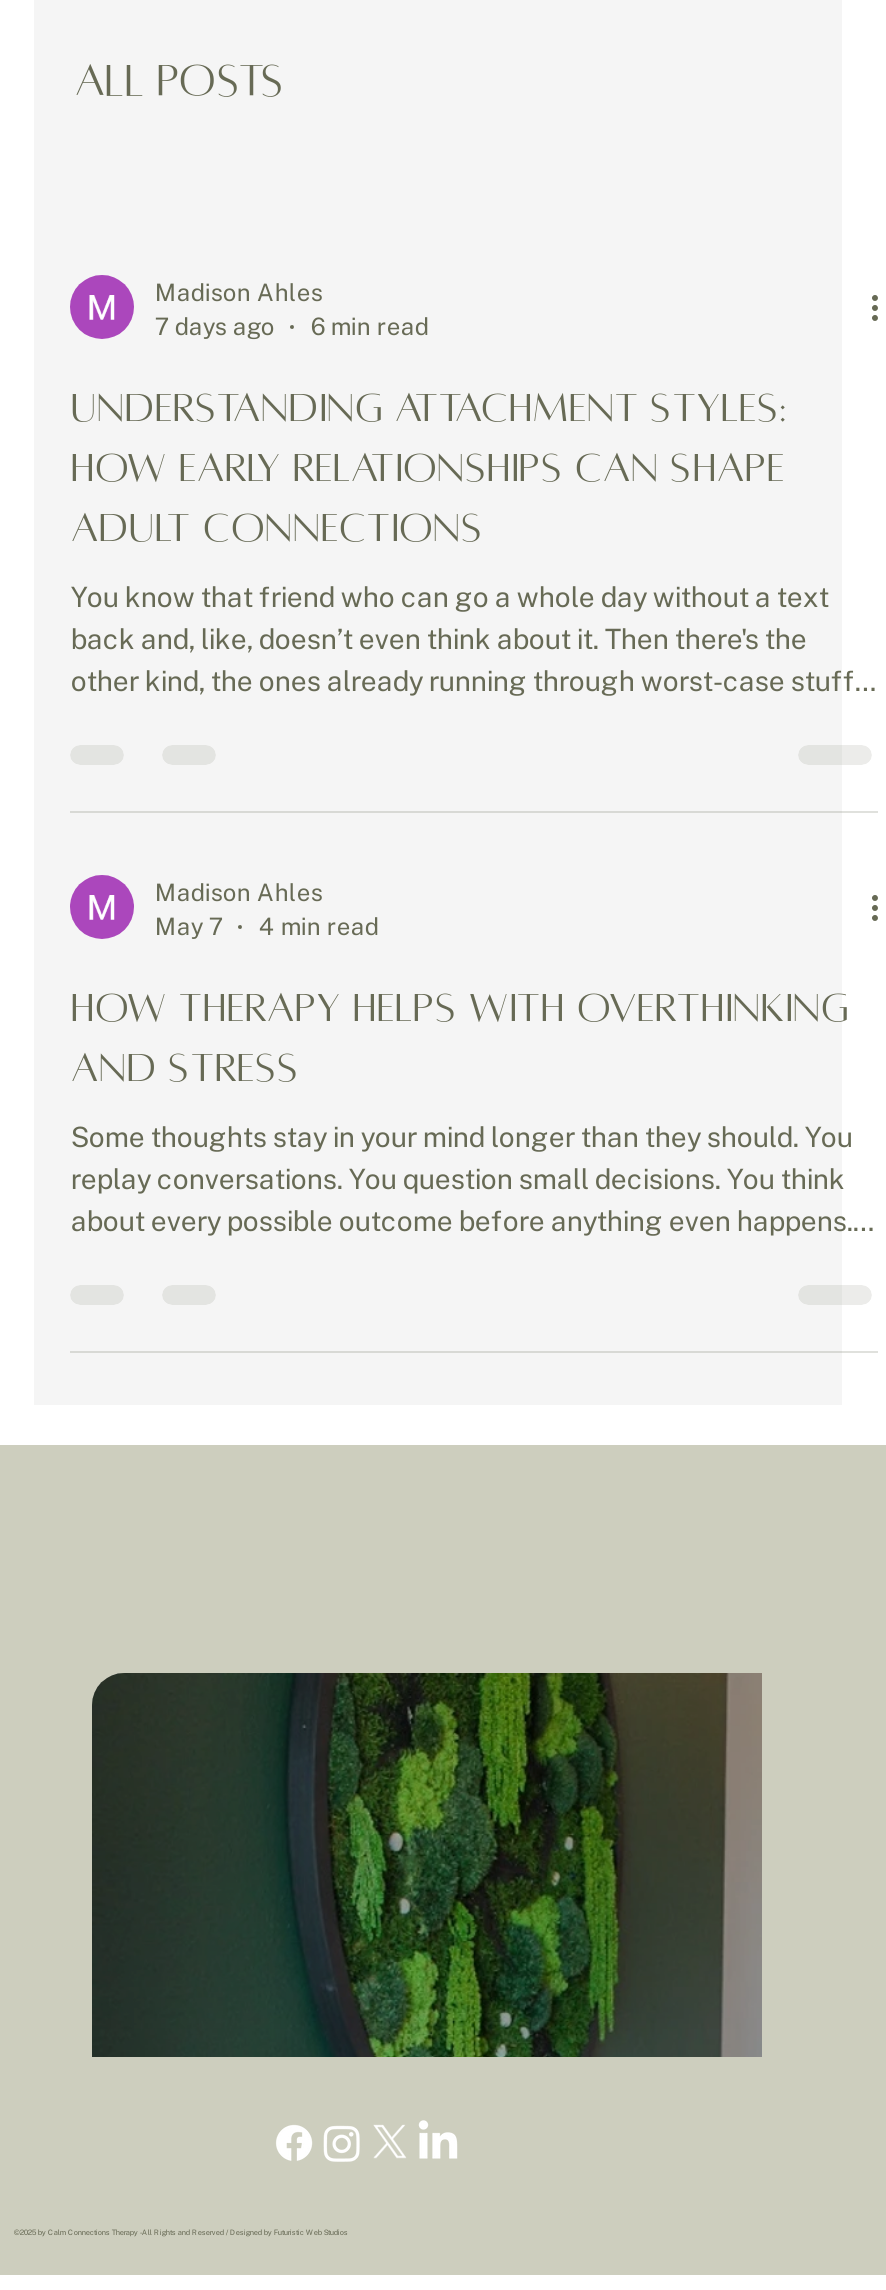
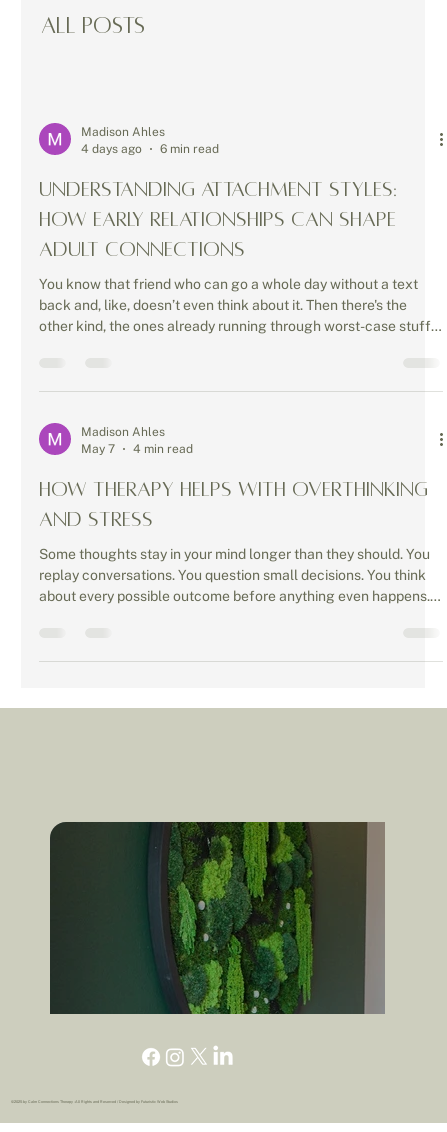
[155,312,429,340] 7 days ago 6 min read -> [81,141,219,155] 4 days ago 6 min read

